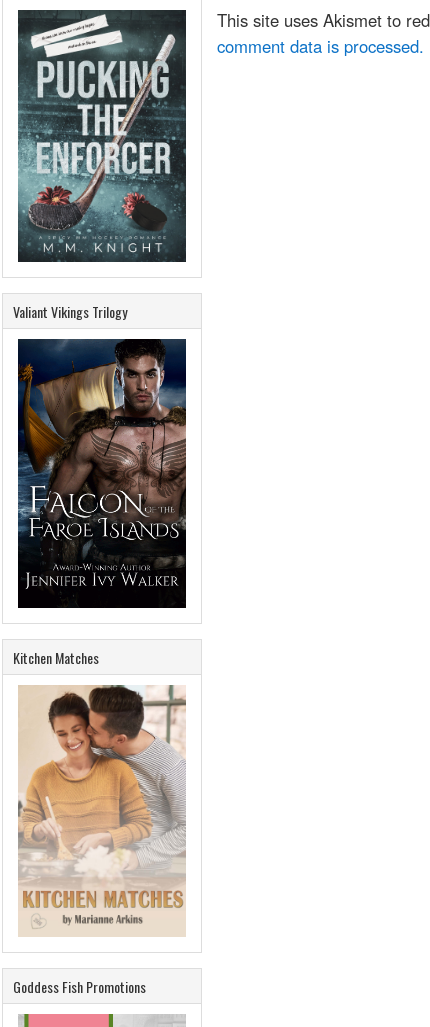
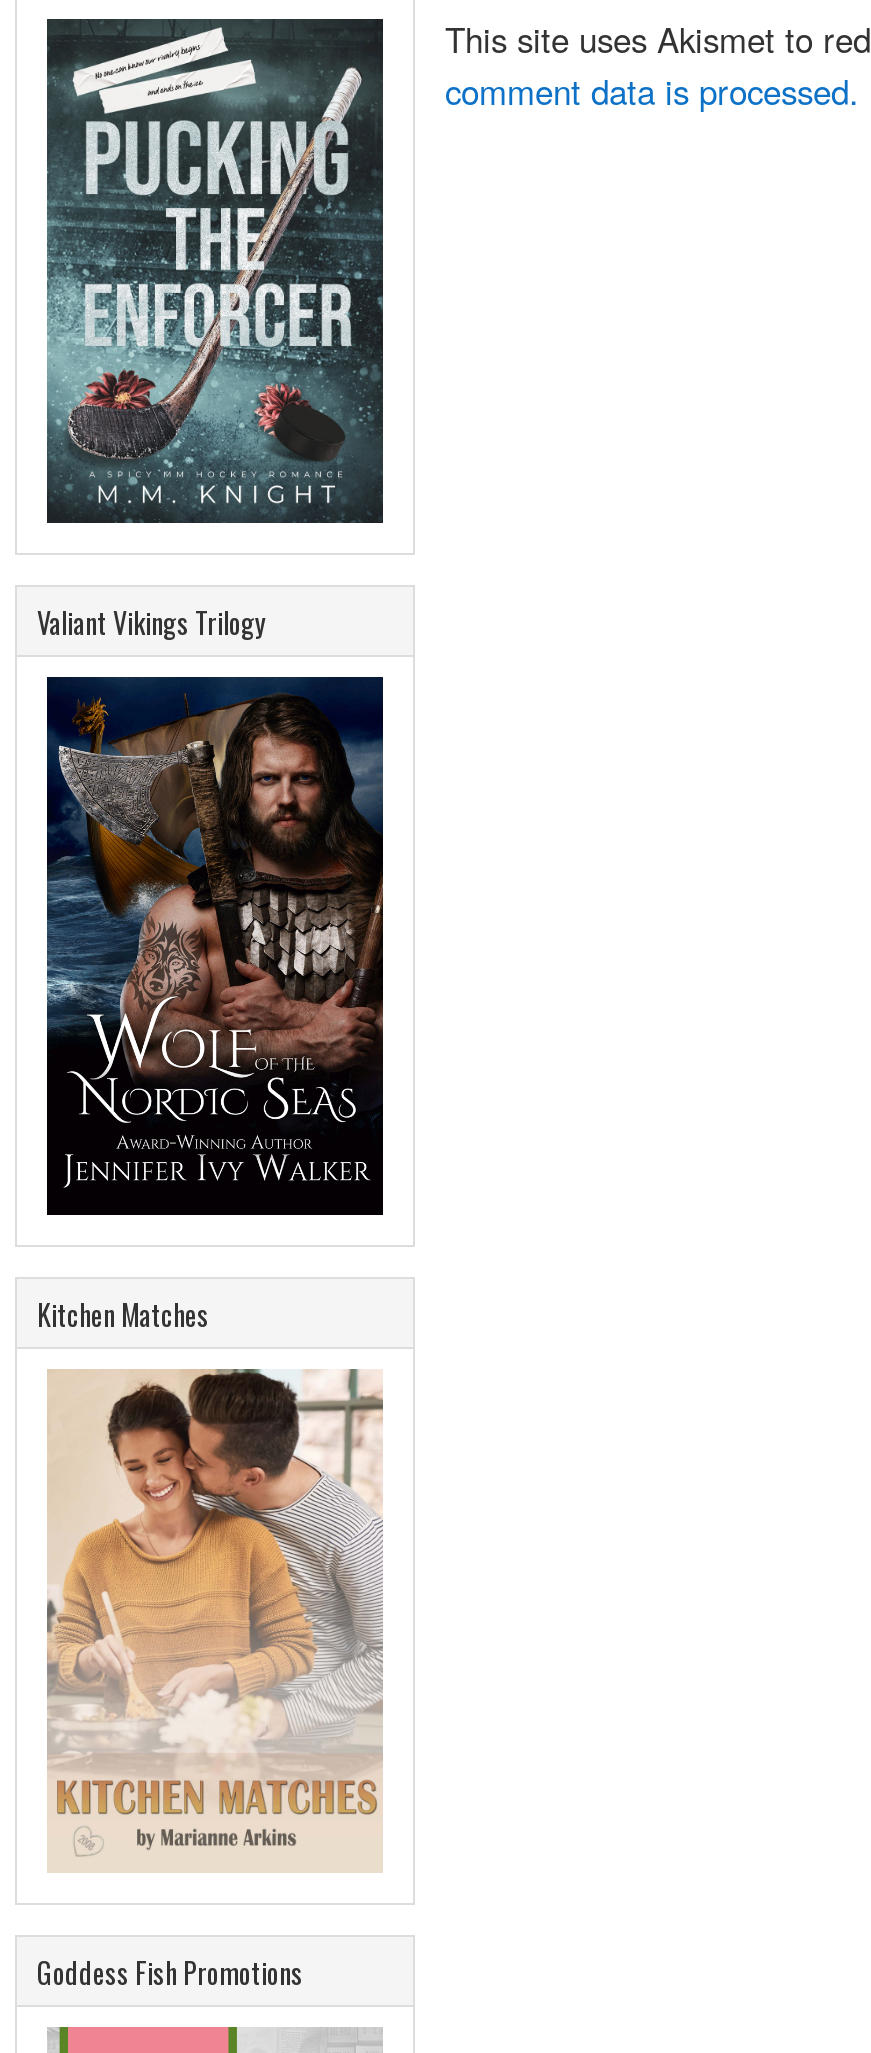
[17,339,187,593] [image] -> [45,677,383,1189] [image]

